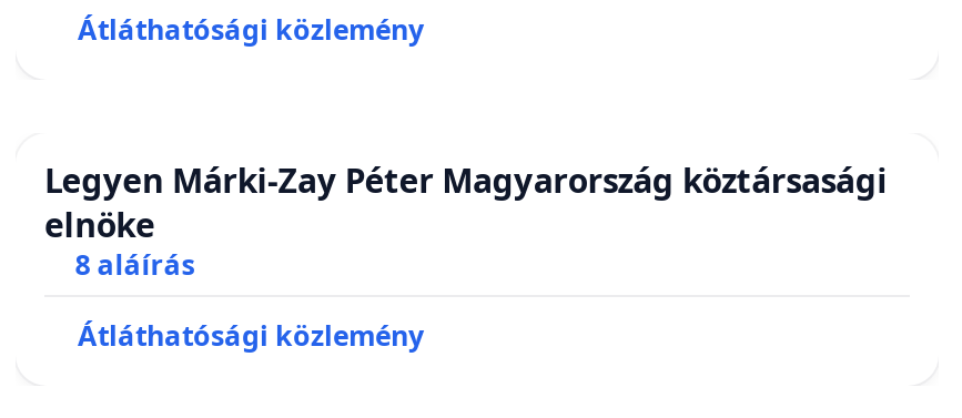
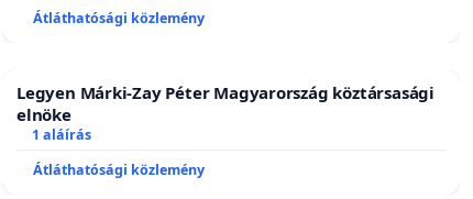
[75,245,195,283] 8 aláírás -> [32,125,91,144] 1 aláírás

